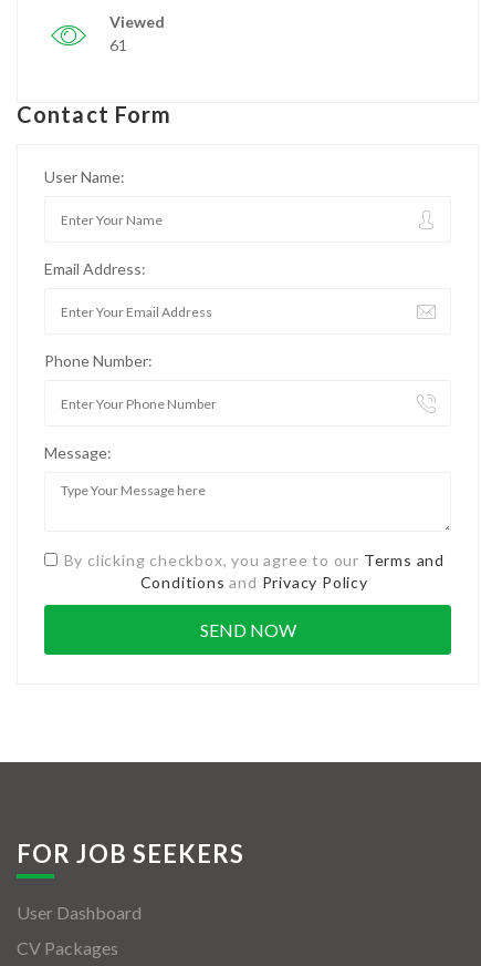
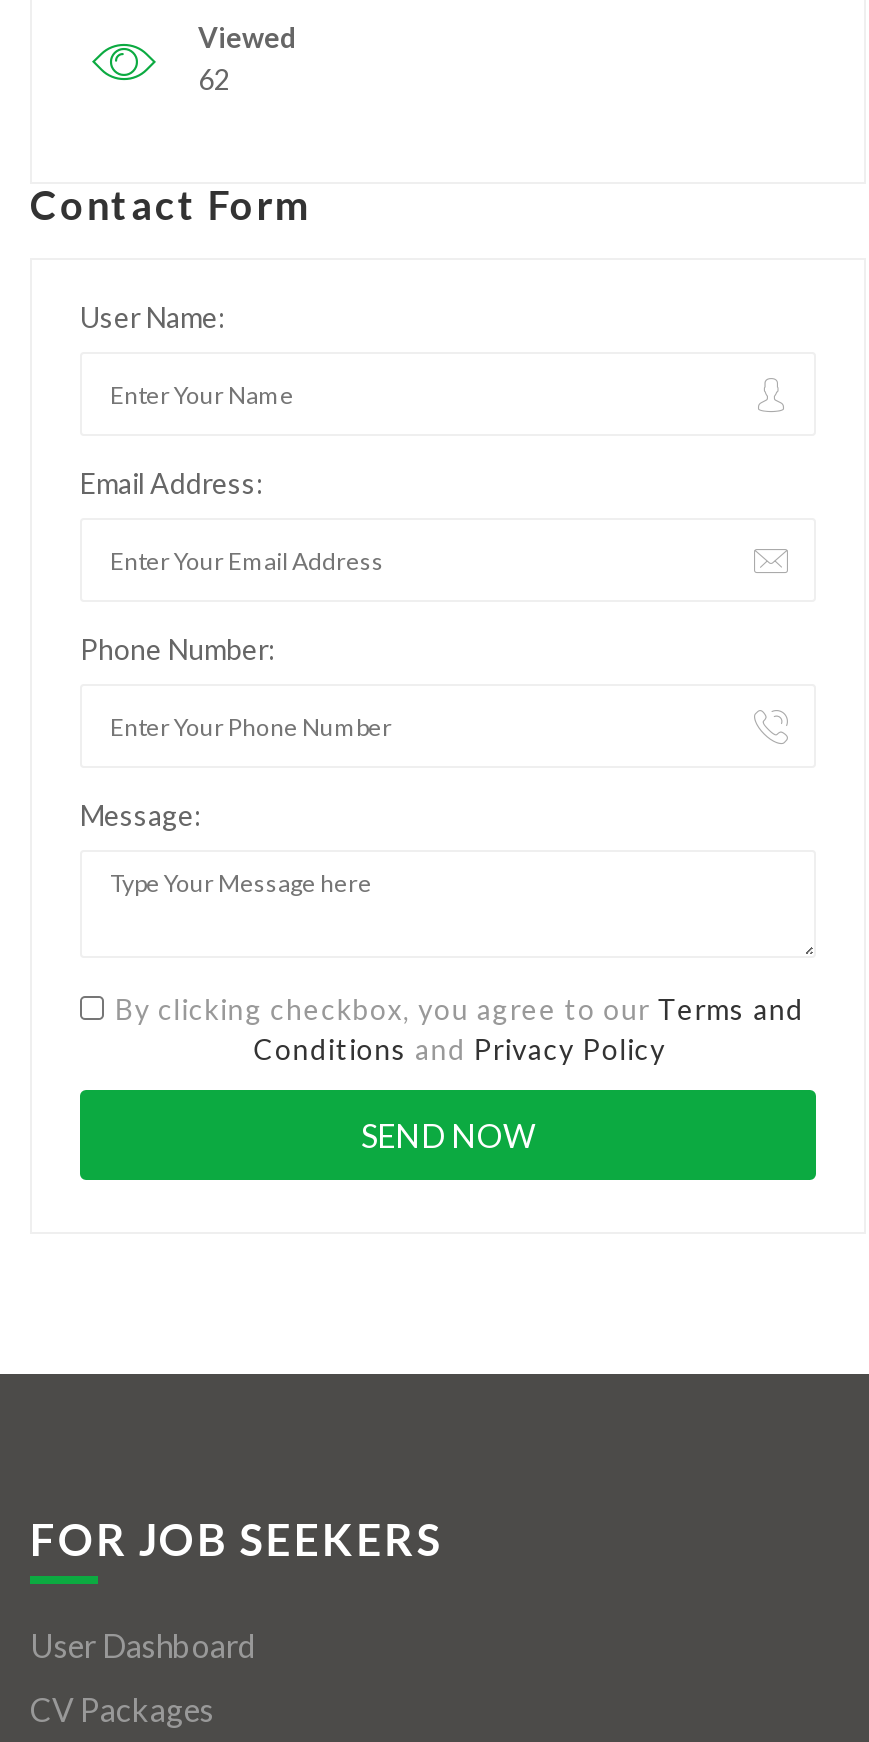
[109,35,127,54] 61 -> [198,62,230,96] 62

